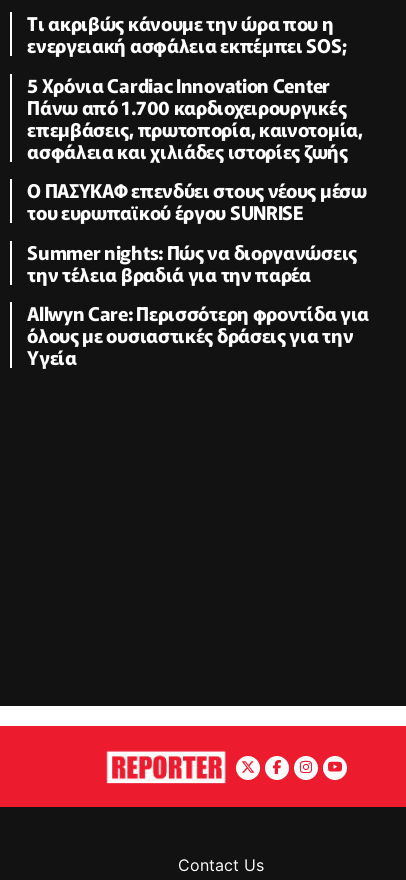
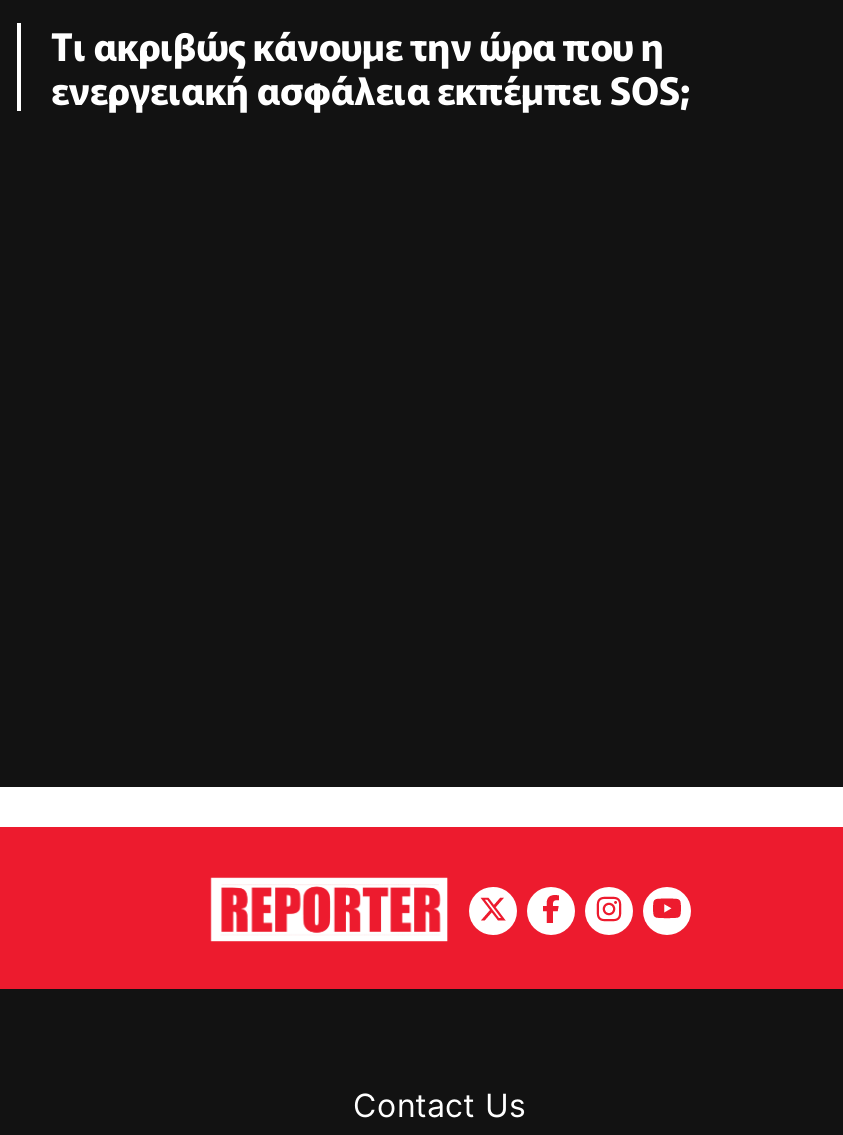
[27,71,369,370] 5 Χρόνια Cardiac Innovation Center | Πάνω από 1.700 καρδιοχειρουργικές | επεμβάσεις, πρωτοπορία, καινοτομία, | ασφάλεια και χιλιάδες ιστορίες ζωής | Ο ΠΑΣΥΚΑΦ επενδύει στους νέους μέσω | του ευρωπαϊκού έργου SUNRISE | Summer nights: Πώς να διοργανώσεις | την τέλεια βραδιά για την παρέα | Allwyn Care: Περισσότερη φροντίδα για | όλους με ουσιαστικές δράσεις για την | Υγεία -> none

